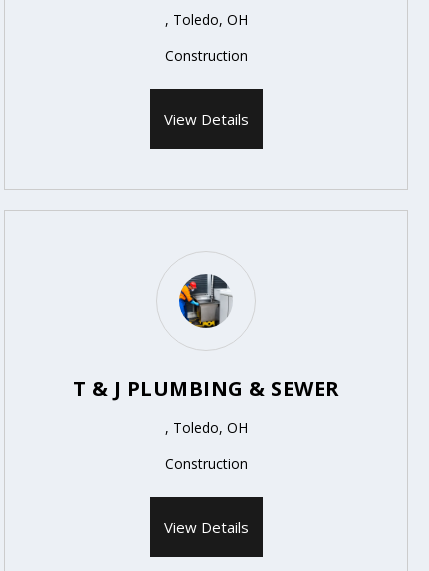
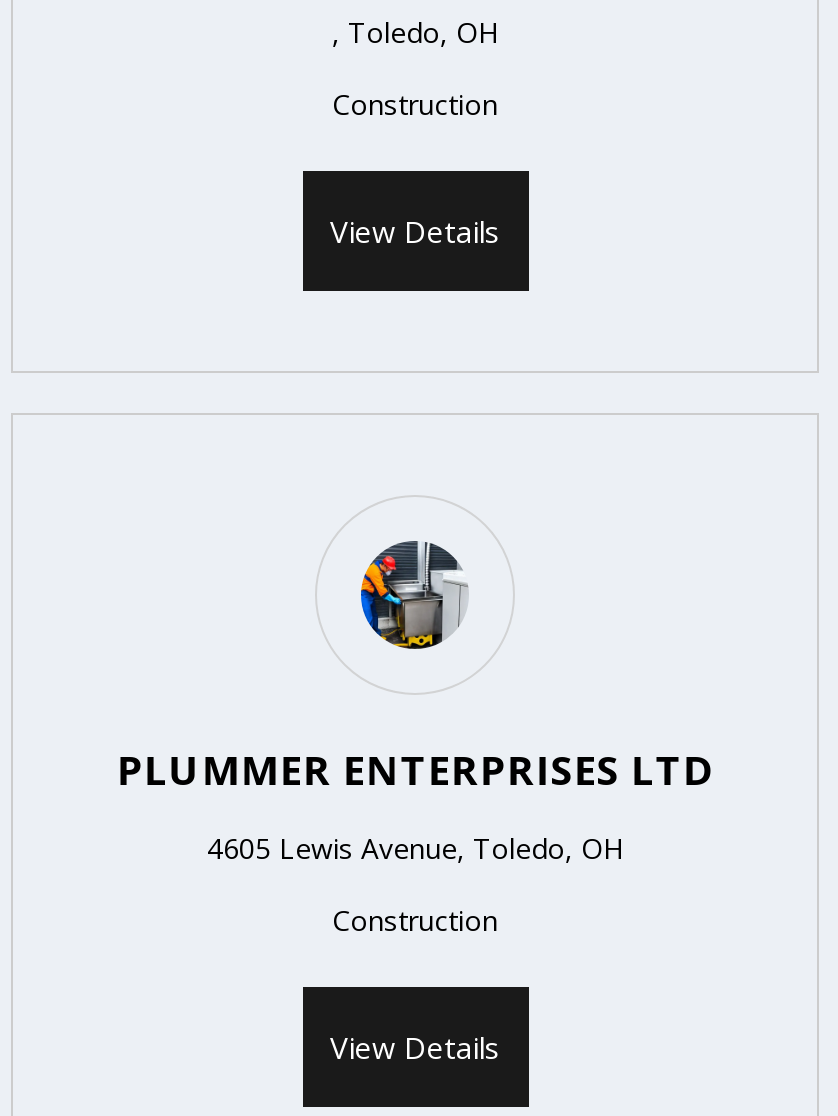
[72,375,339,402] T & J PLUMBING & SEWER -> [117,744,713,798] PLUMMER ENTERPRISES LTD
[164,418,247,437] , Toledo, OH -> [207,830,623,868] 4605 Lewis Avenue, Toledo, OH

